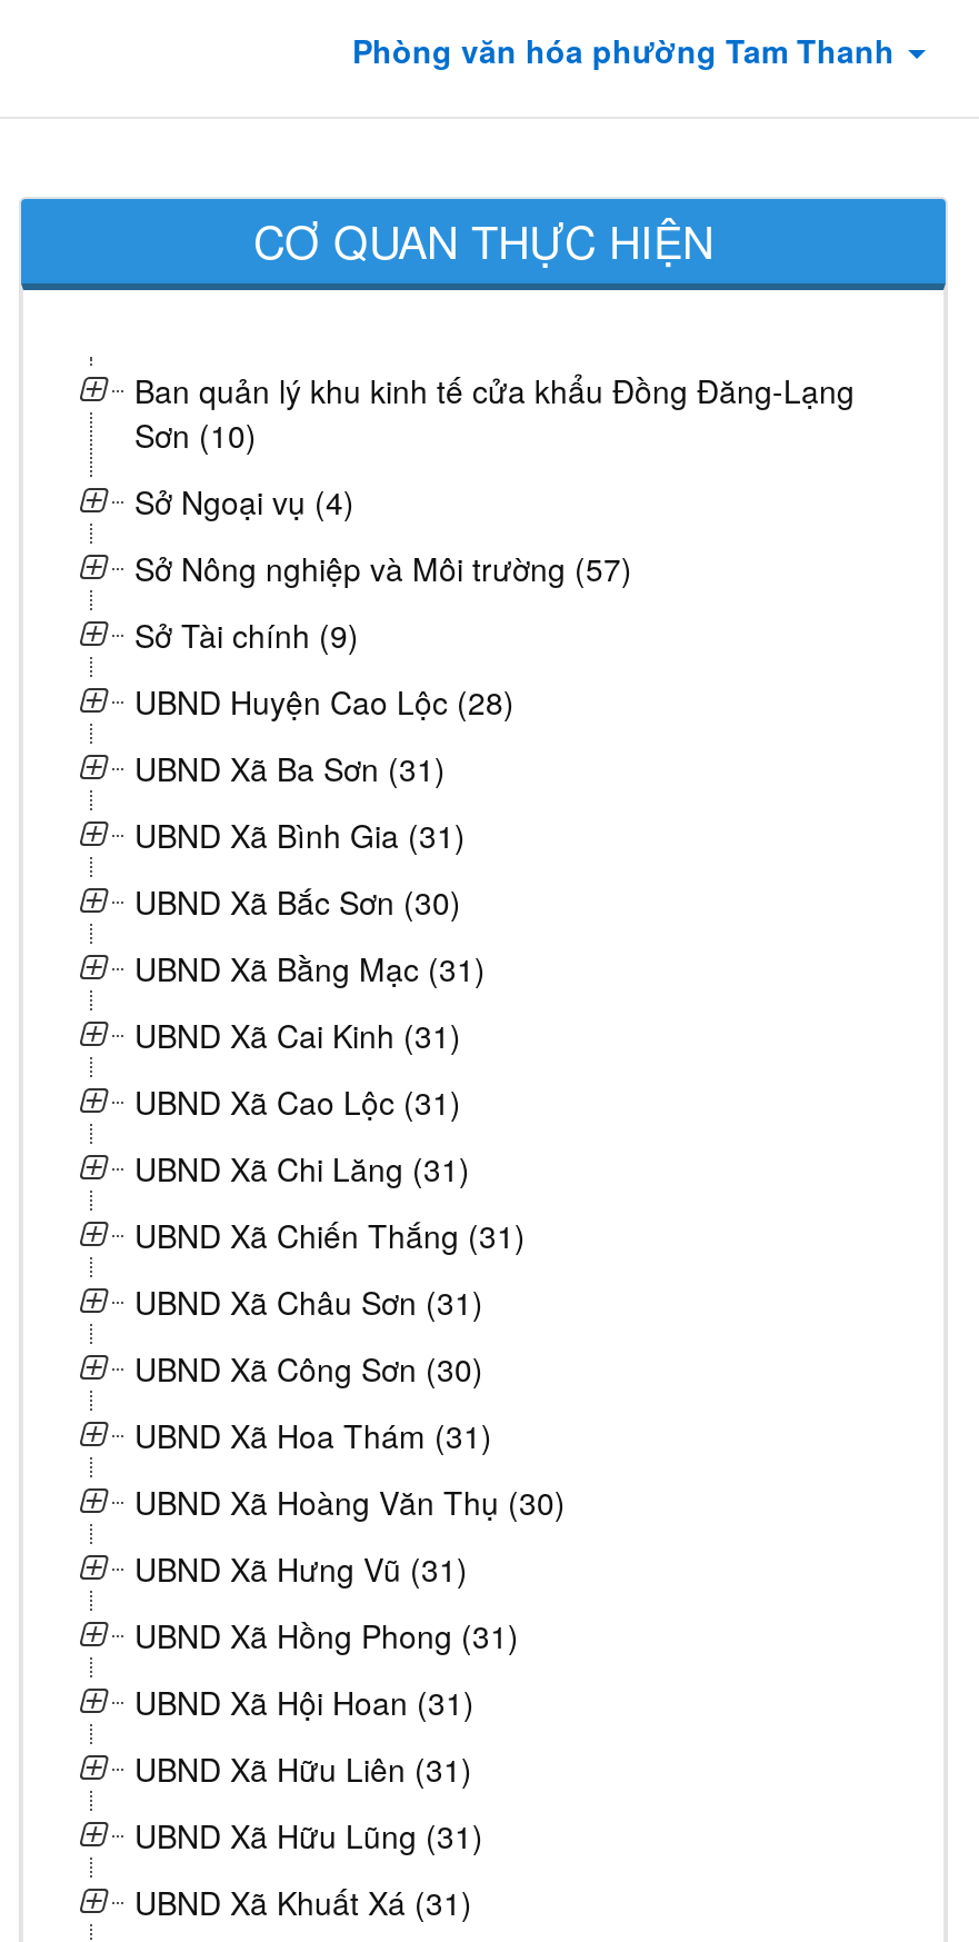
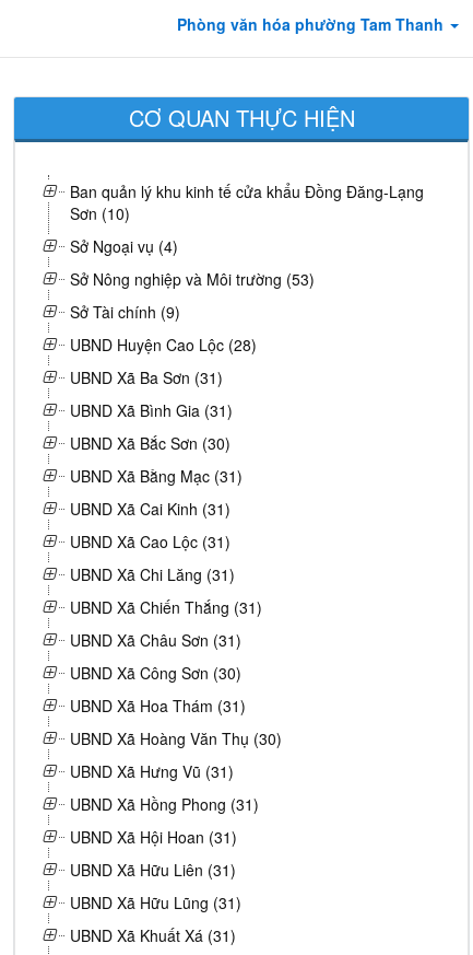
[134,546,632,590] Sở Nông nghiệp và Môi trường (57) -> [70,268,315,290] Sở Nông nghiệp và Môi trường (53)

